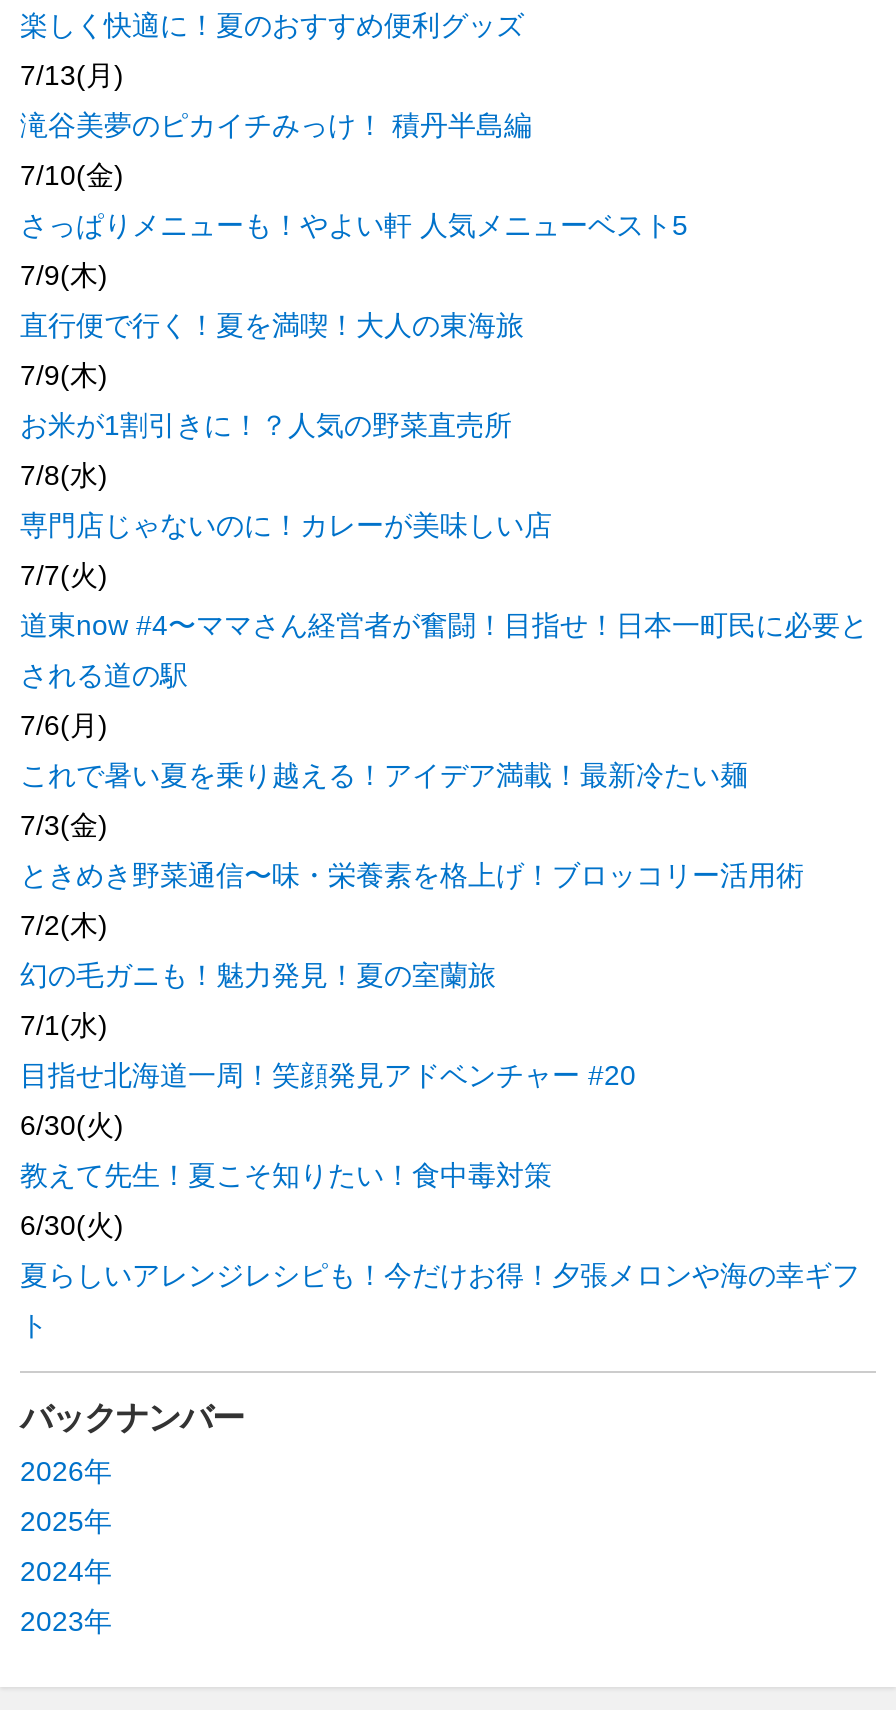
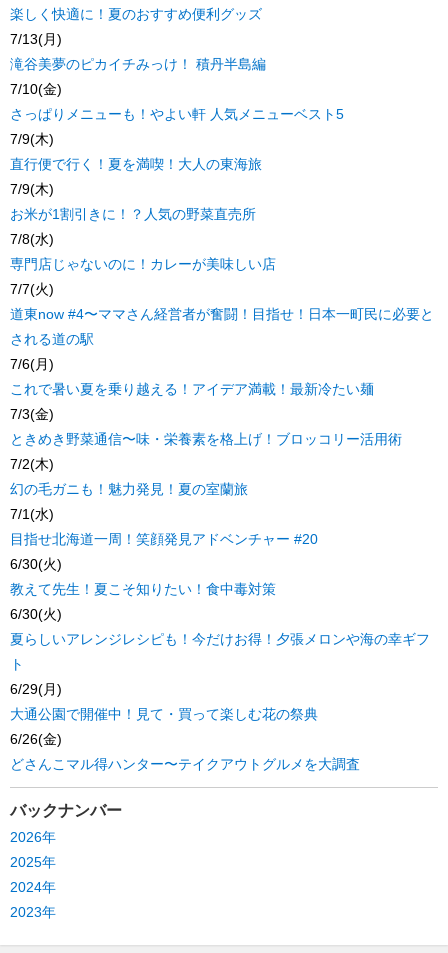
none -> [10,681,360,772] 6/29(月) | 大通公園で開催中！見て・買って楽しむ花の祭典 | 6/26(金) | どさんこマル得ハンター〜テイクアウトグルメを大調査

